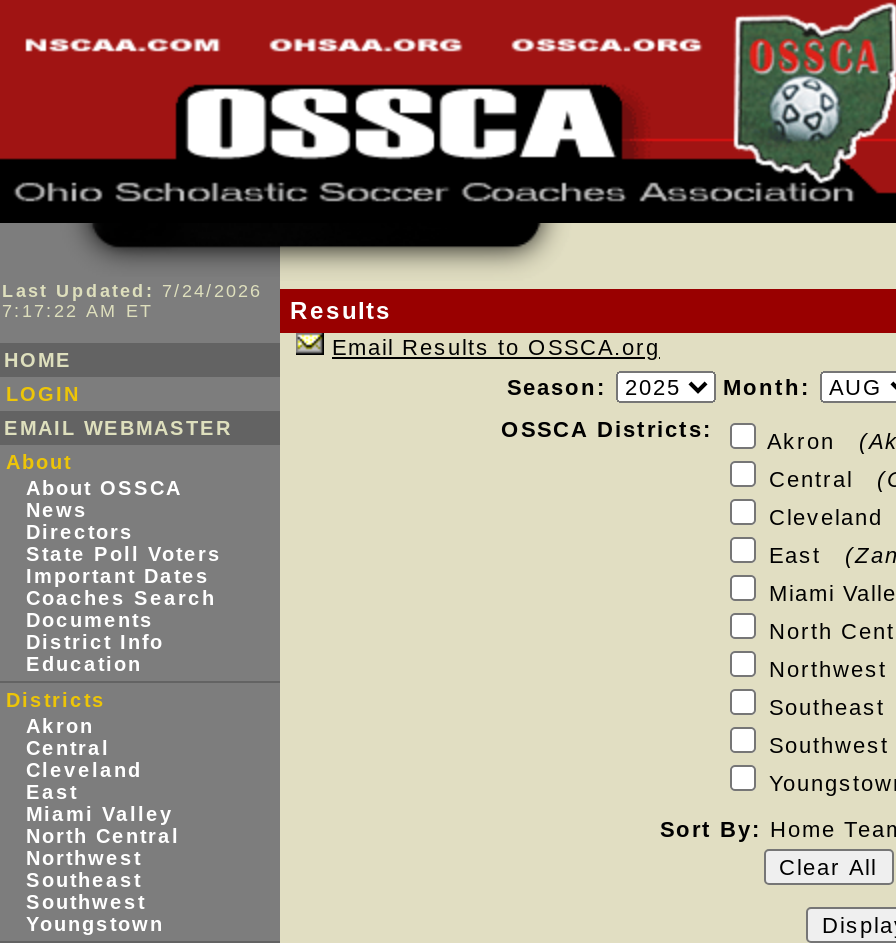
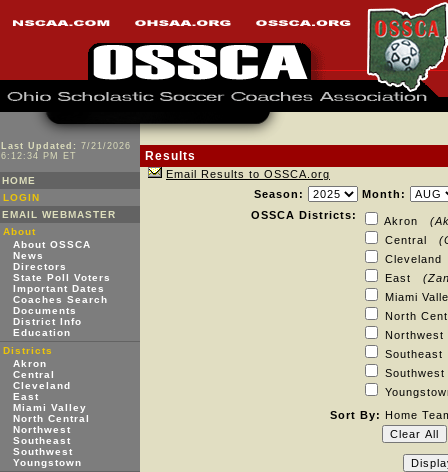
[2,281,262,301] Last Updated: 7/24/2026 -> [1,141,131,151] Last Updated: 7/21/2026
[2,301,154,321] 7:17:22 AM ET -> [1,151,77,161] 6:12:34 PM ET

